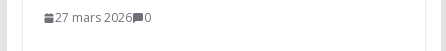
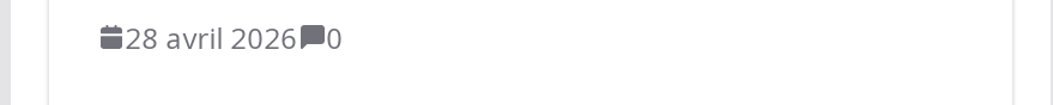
[55,9,151,26] 27 mars 2026 0 -> [125,18,343,58] 28 avril 2026 0

